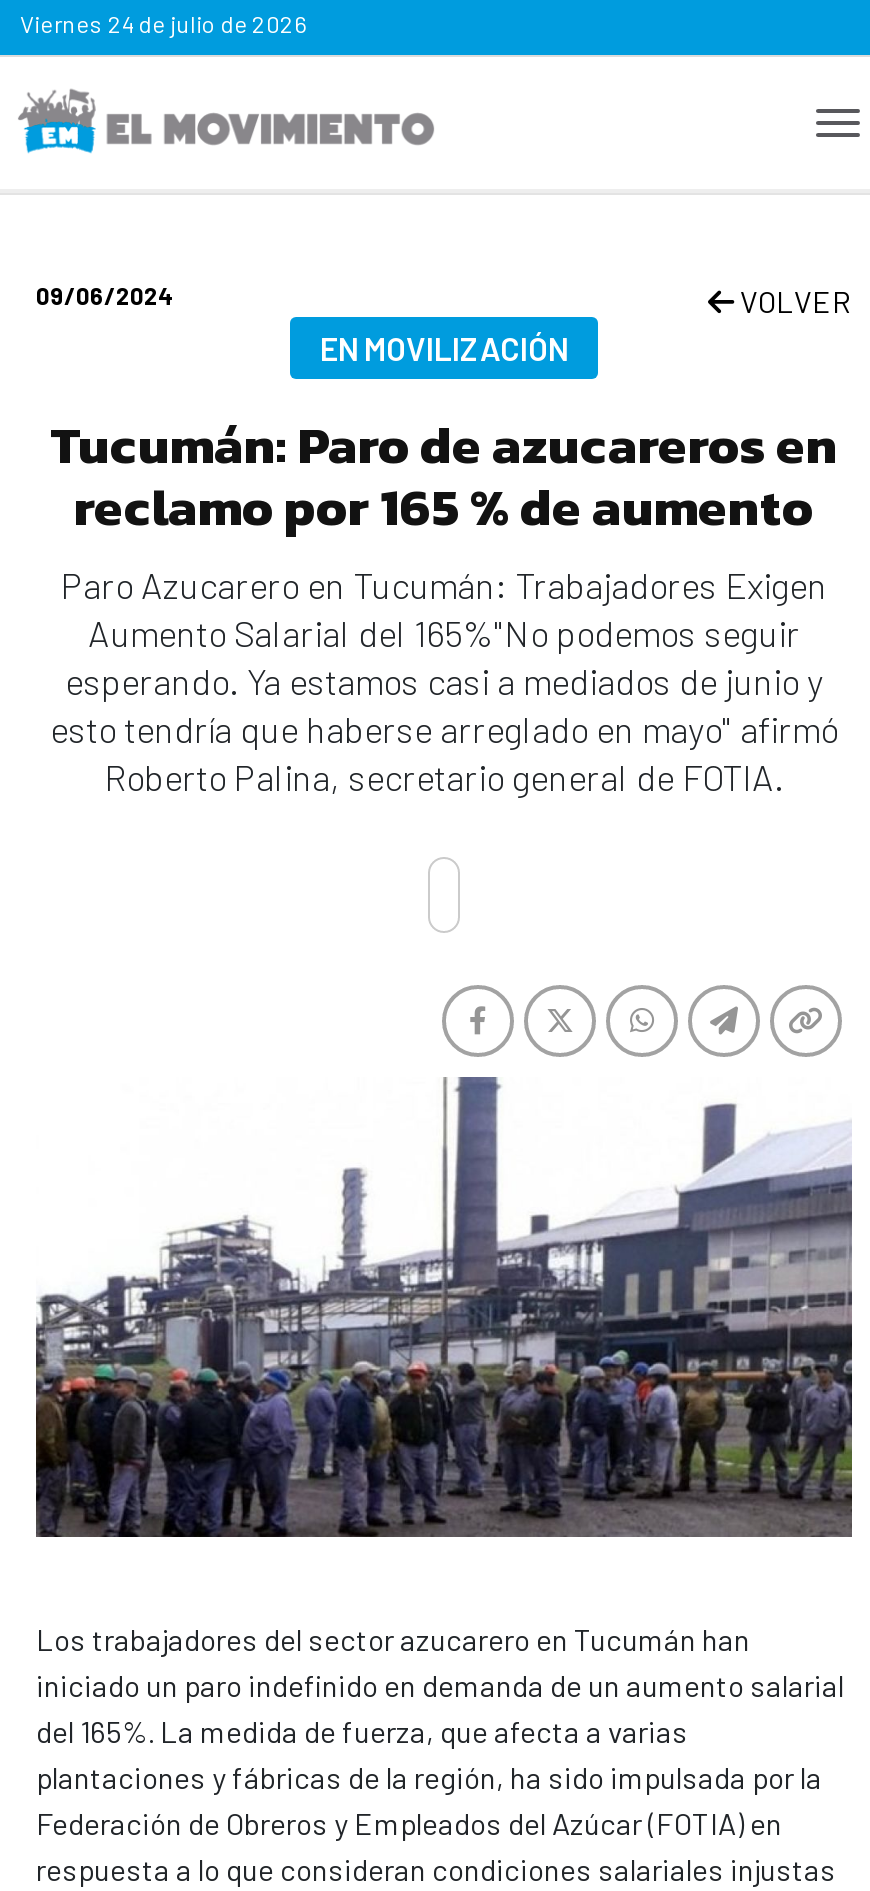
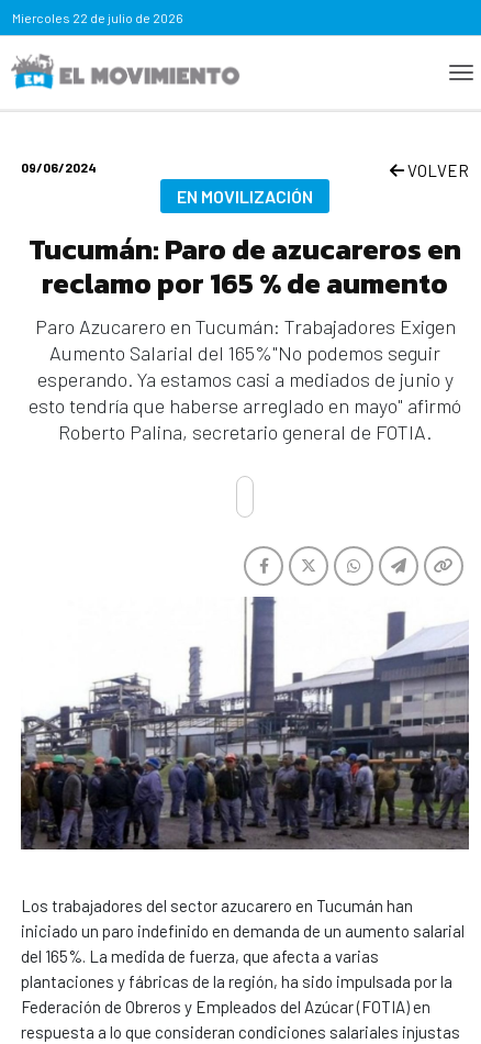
[20,9,308,37] Viernes 24 de julio de 2026 -> [12,10,183,25] Miercoles 22 de julio de 2026

